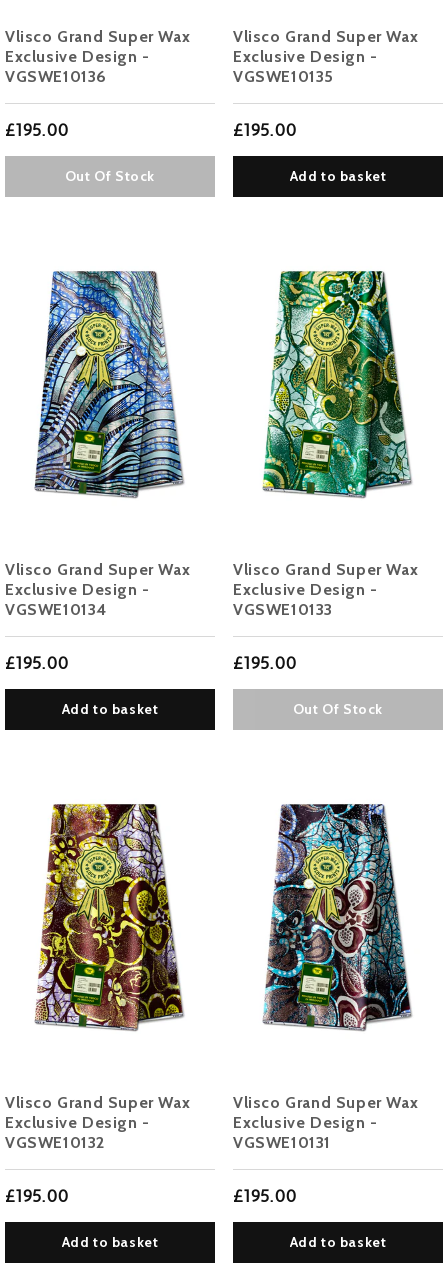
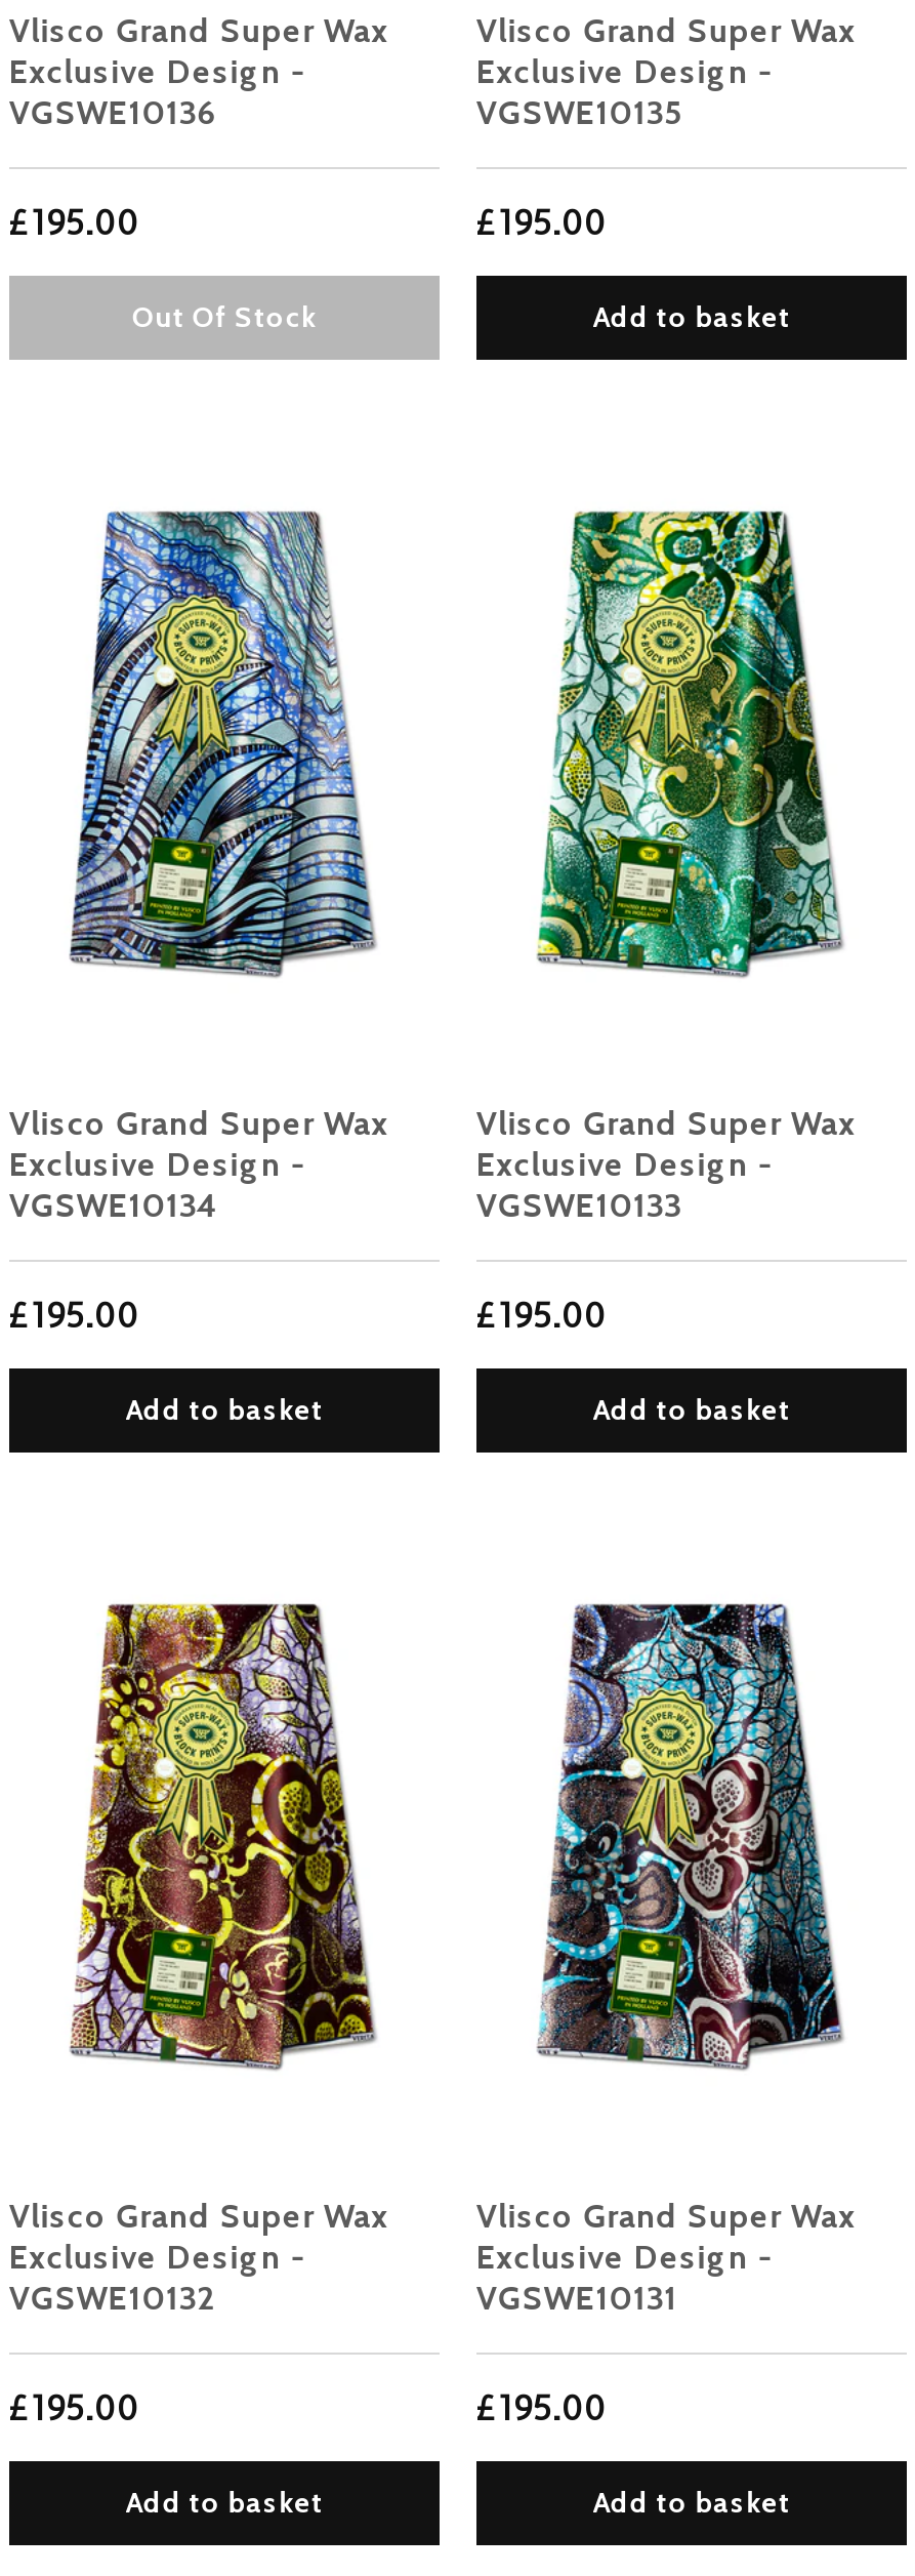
[293,700,383,718] Out Of Stock -> [592,1391,791,1428] Add to basket

